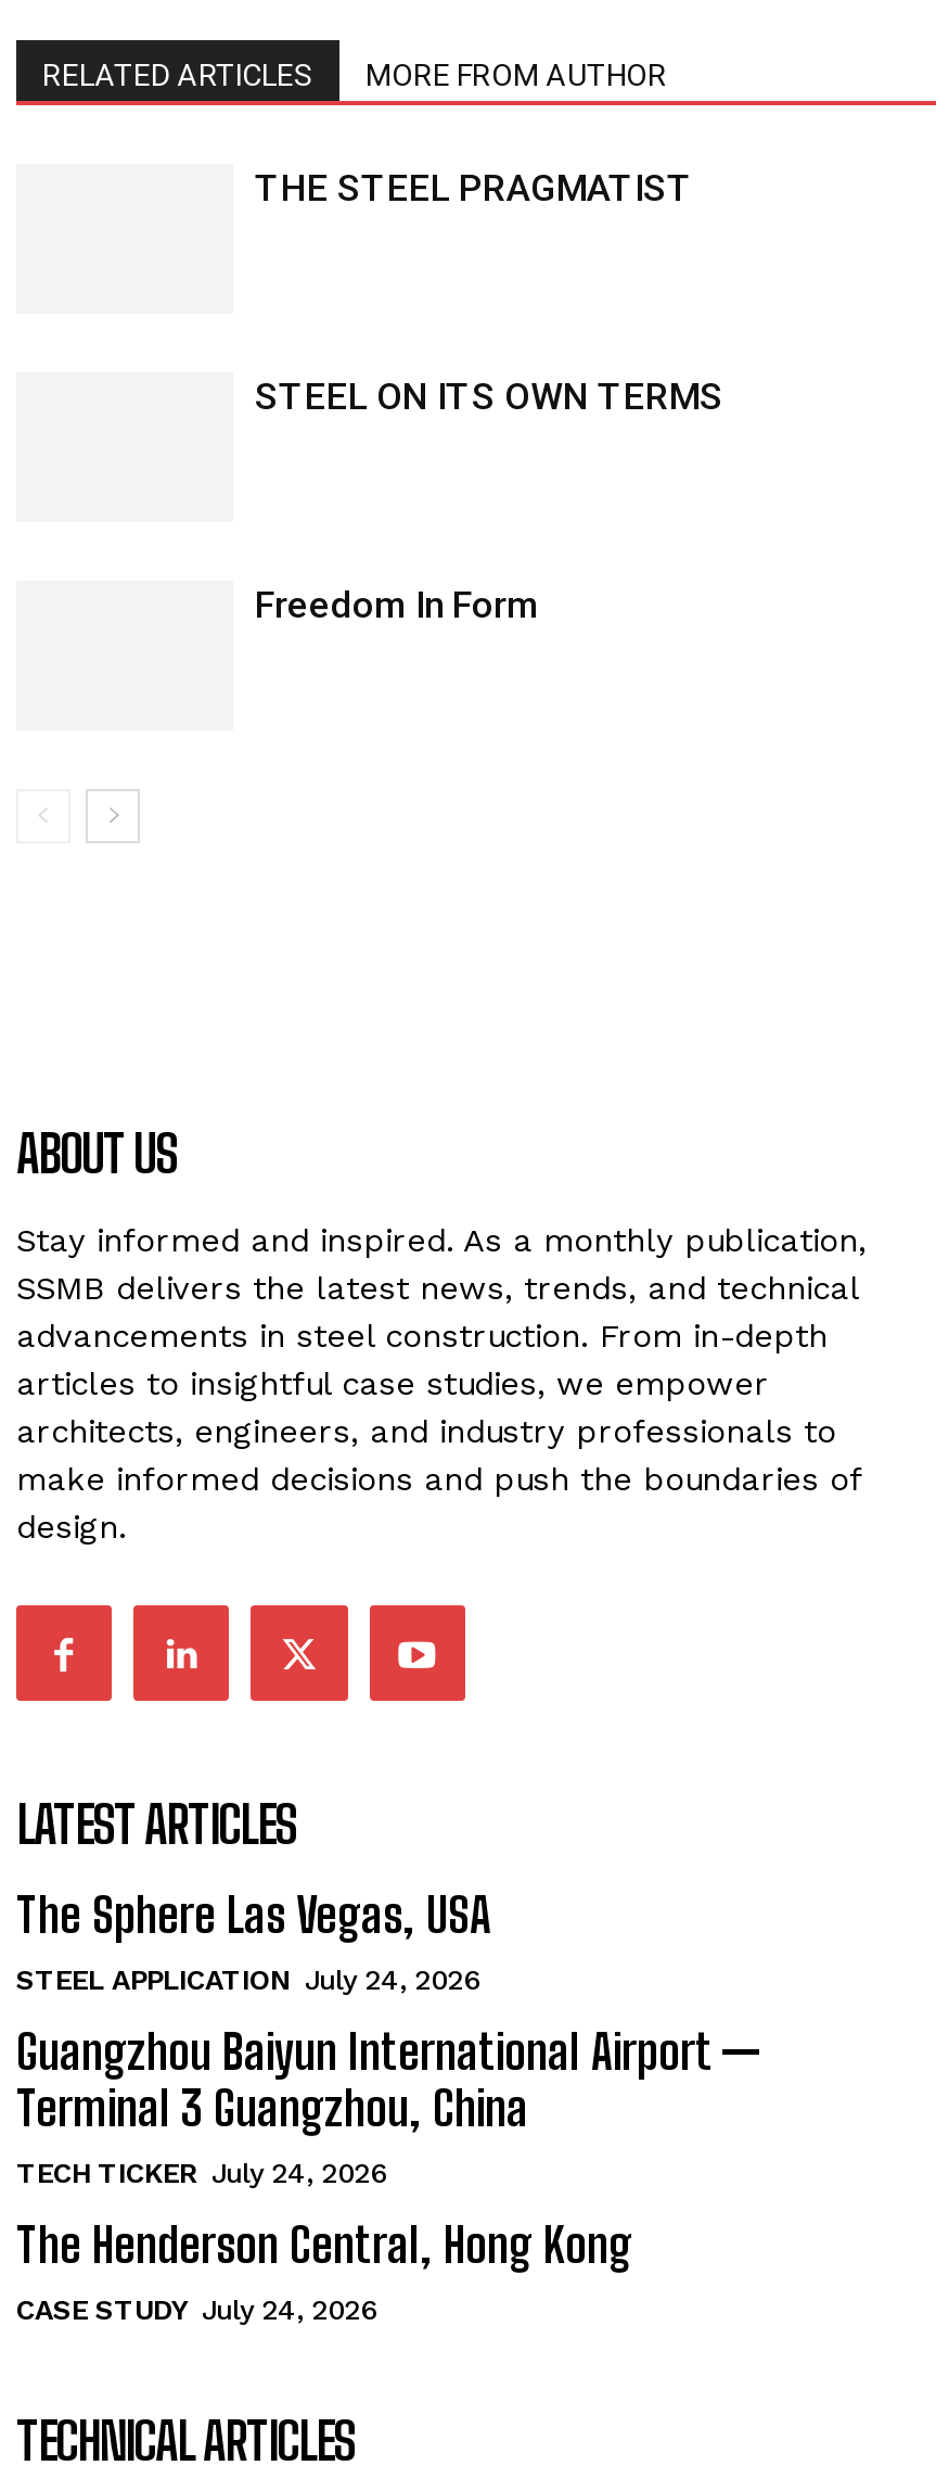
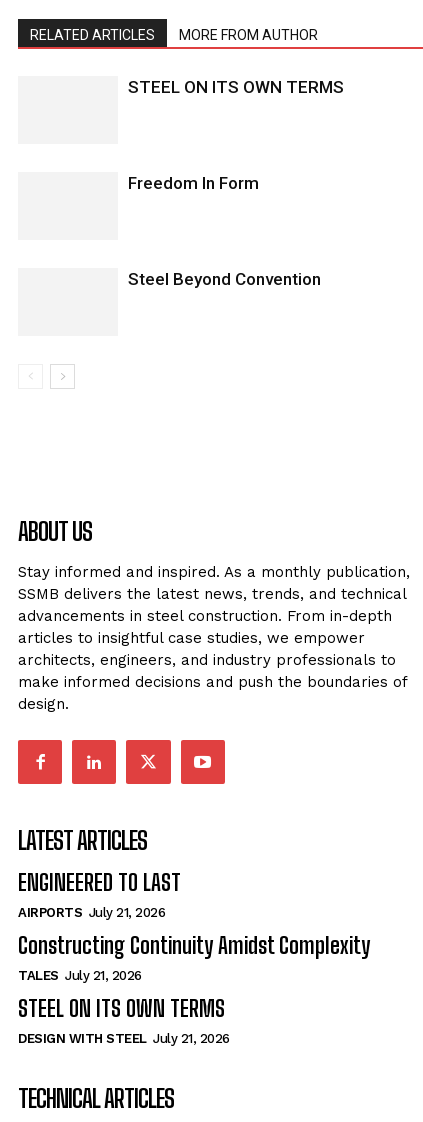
[255,166,693,210] THE STEEL PRAGMATIST -> none
moved [255,375,723,626] -> [128,77,344,193]: STEEL ON ITS OWN TERMS | Freedom In Form
none -> [128,269,321,289] Steel Beyond Convention
[16,1886,762,2327] The Sphere Las Vegas, USA | STEEL APPLICATION July 24, 2026 | Guangzhou Baiyun International Airport — | Terminal 3 Guangzhou, China | TECH TICKER July 24, 2026 | The Henderson Central, Hong Kong | CASE STUDY July 24, 2026 -> [18,869,370,1046] ENGINEERED TO LAST | AIRPORTS July 21, 2026 | Constructing Continuity Amidst Complexity | TALES July 21, 2026 | STEEL ON ITS OWN TERMS | DESIGN WITH STEEL July 21, 2026

